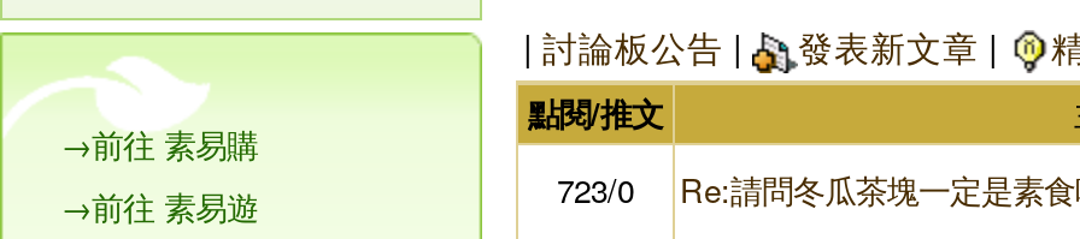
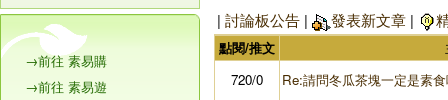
[557,167,634,213] 723/0 -> [231,70,263,89] 720/0

